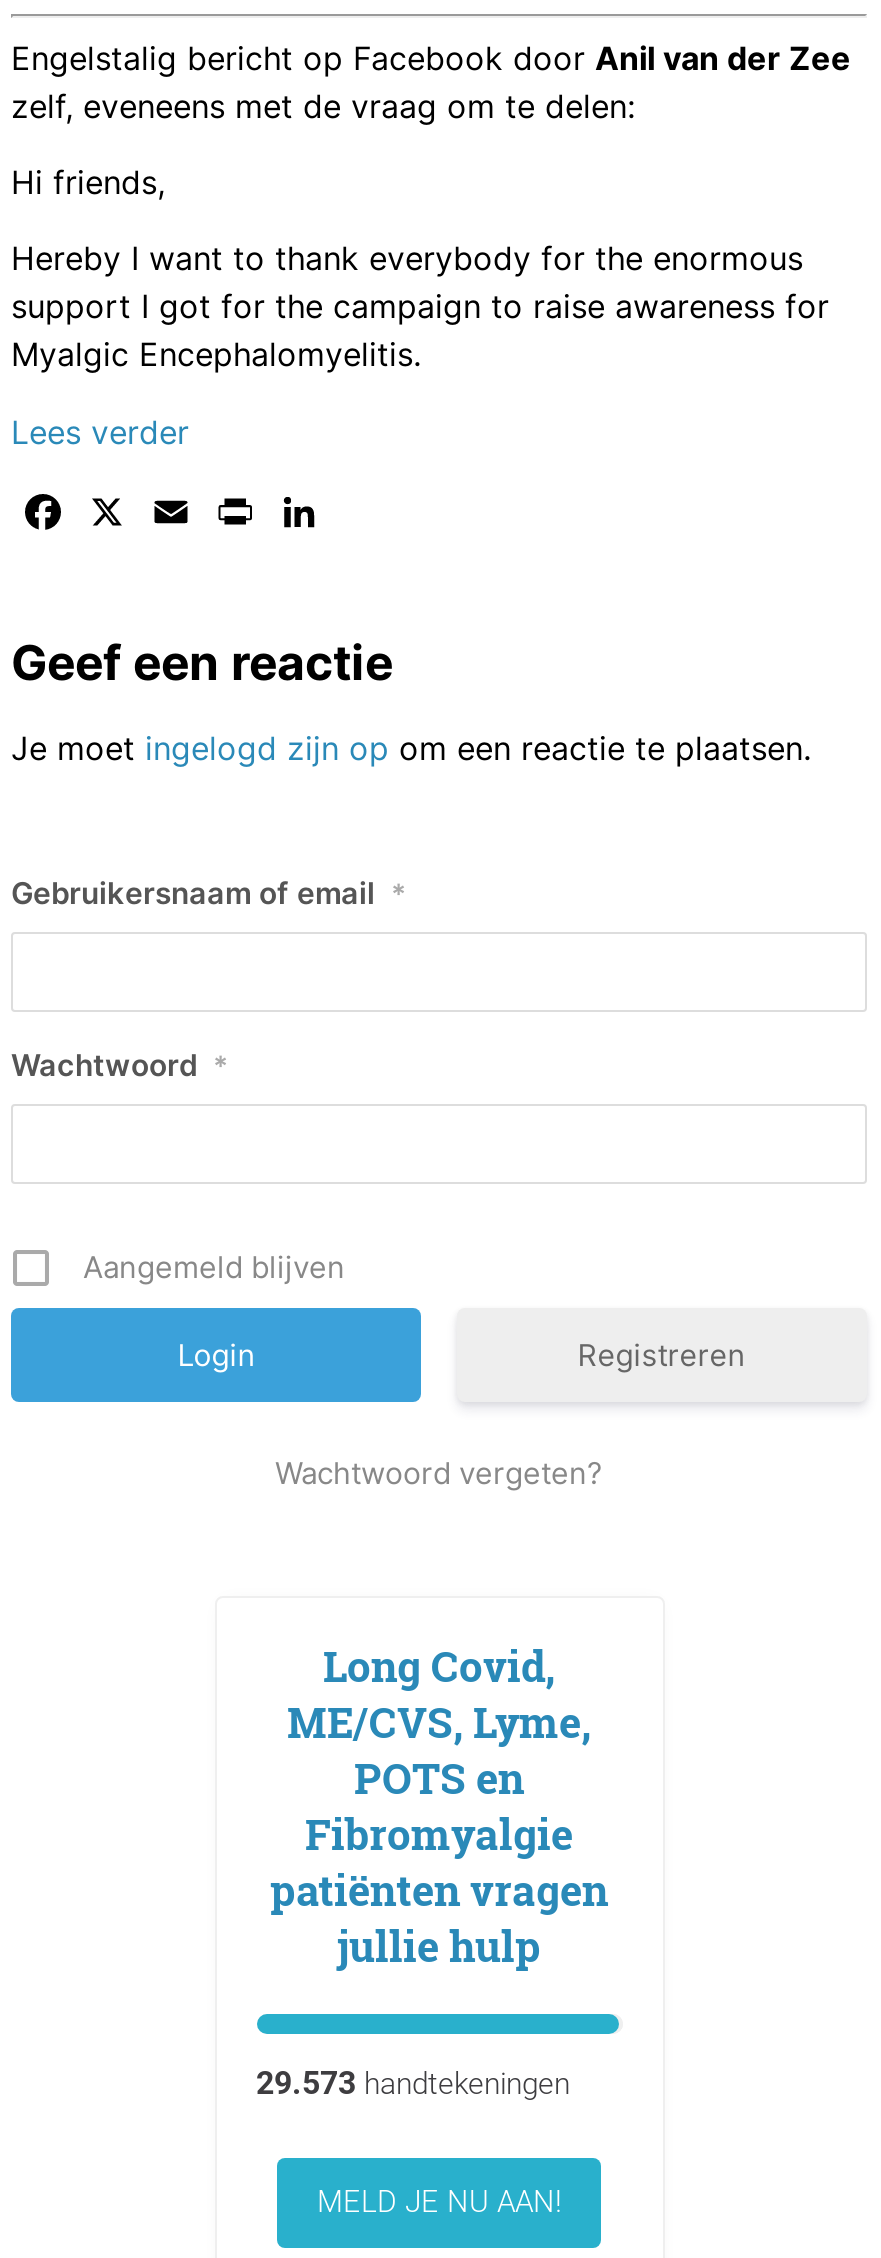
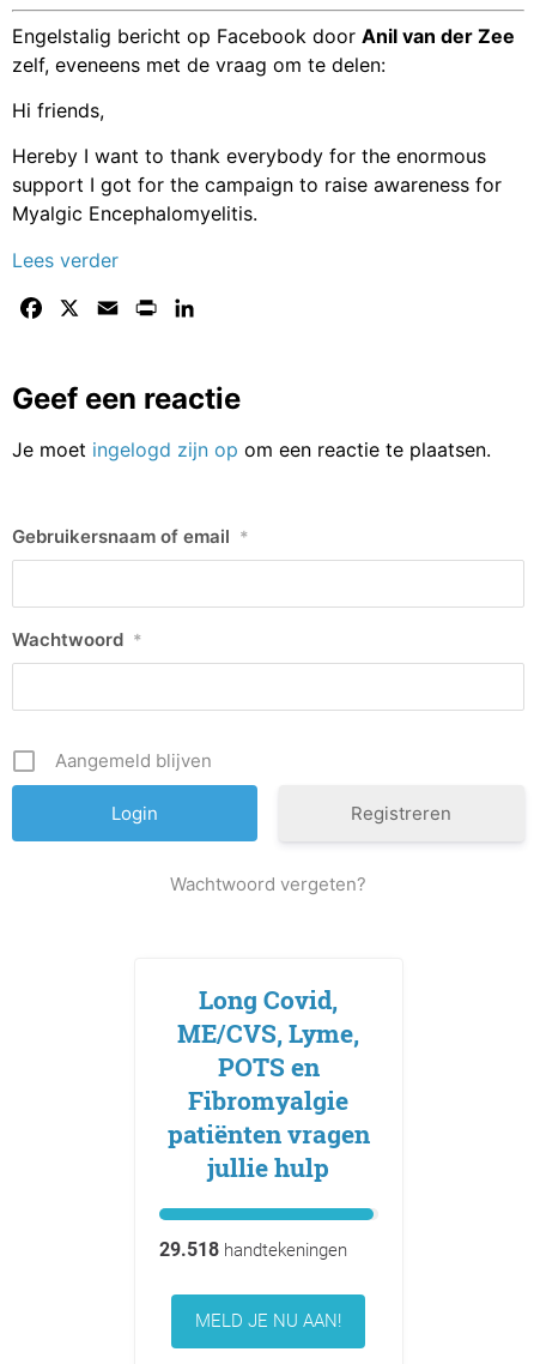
[256,2064,570,2102] 29.573 handtekeningen -> [159,1238,347,1261] 29.518 handtekeningen

